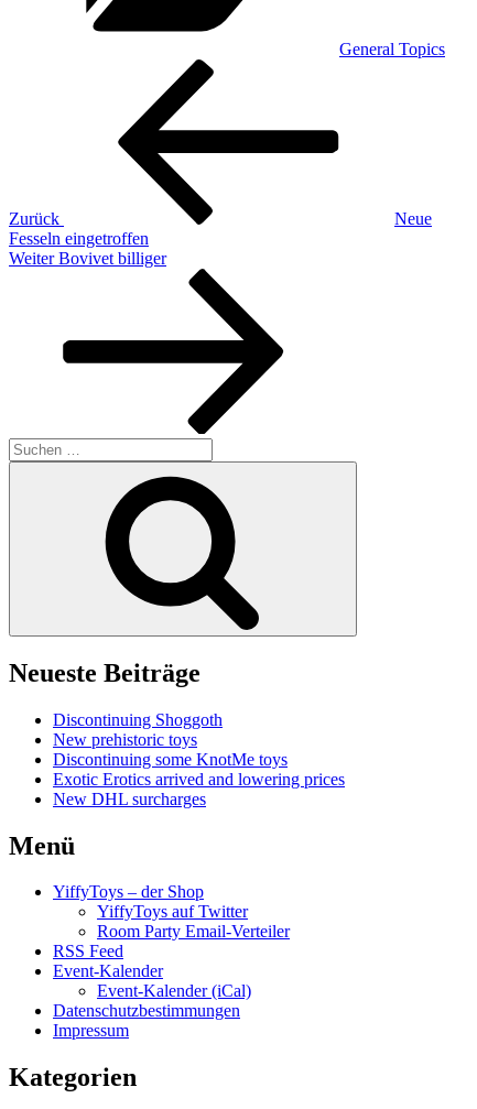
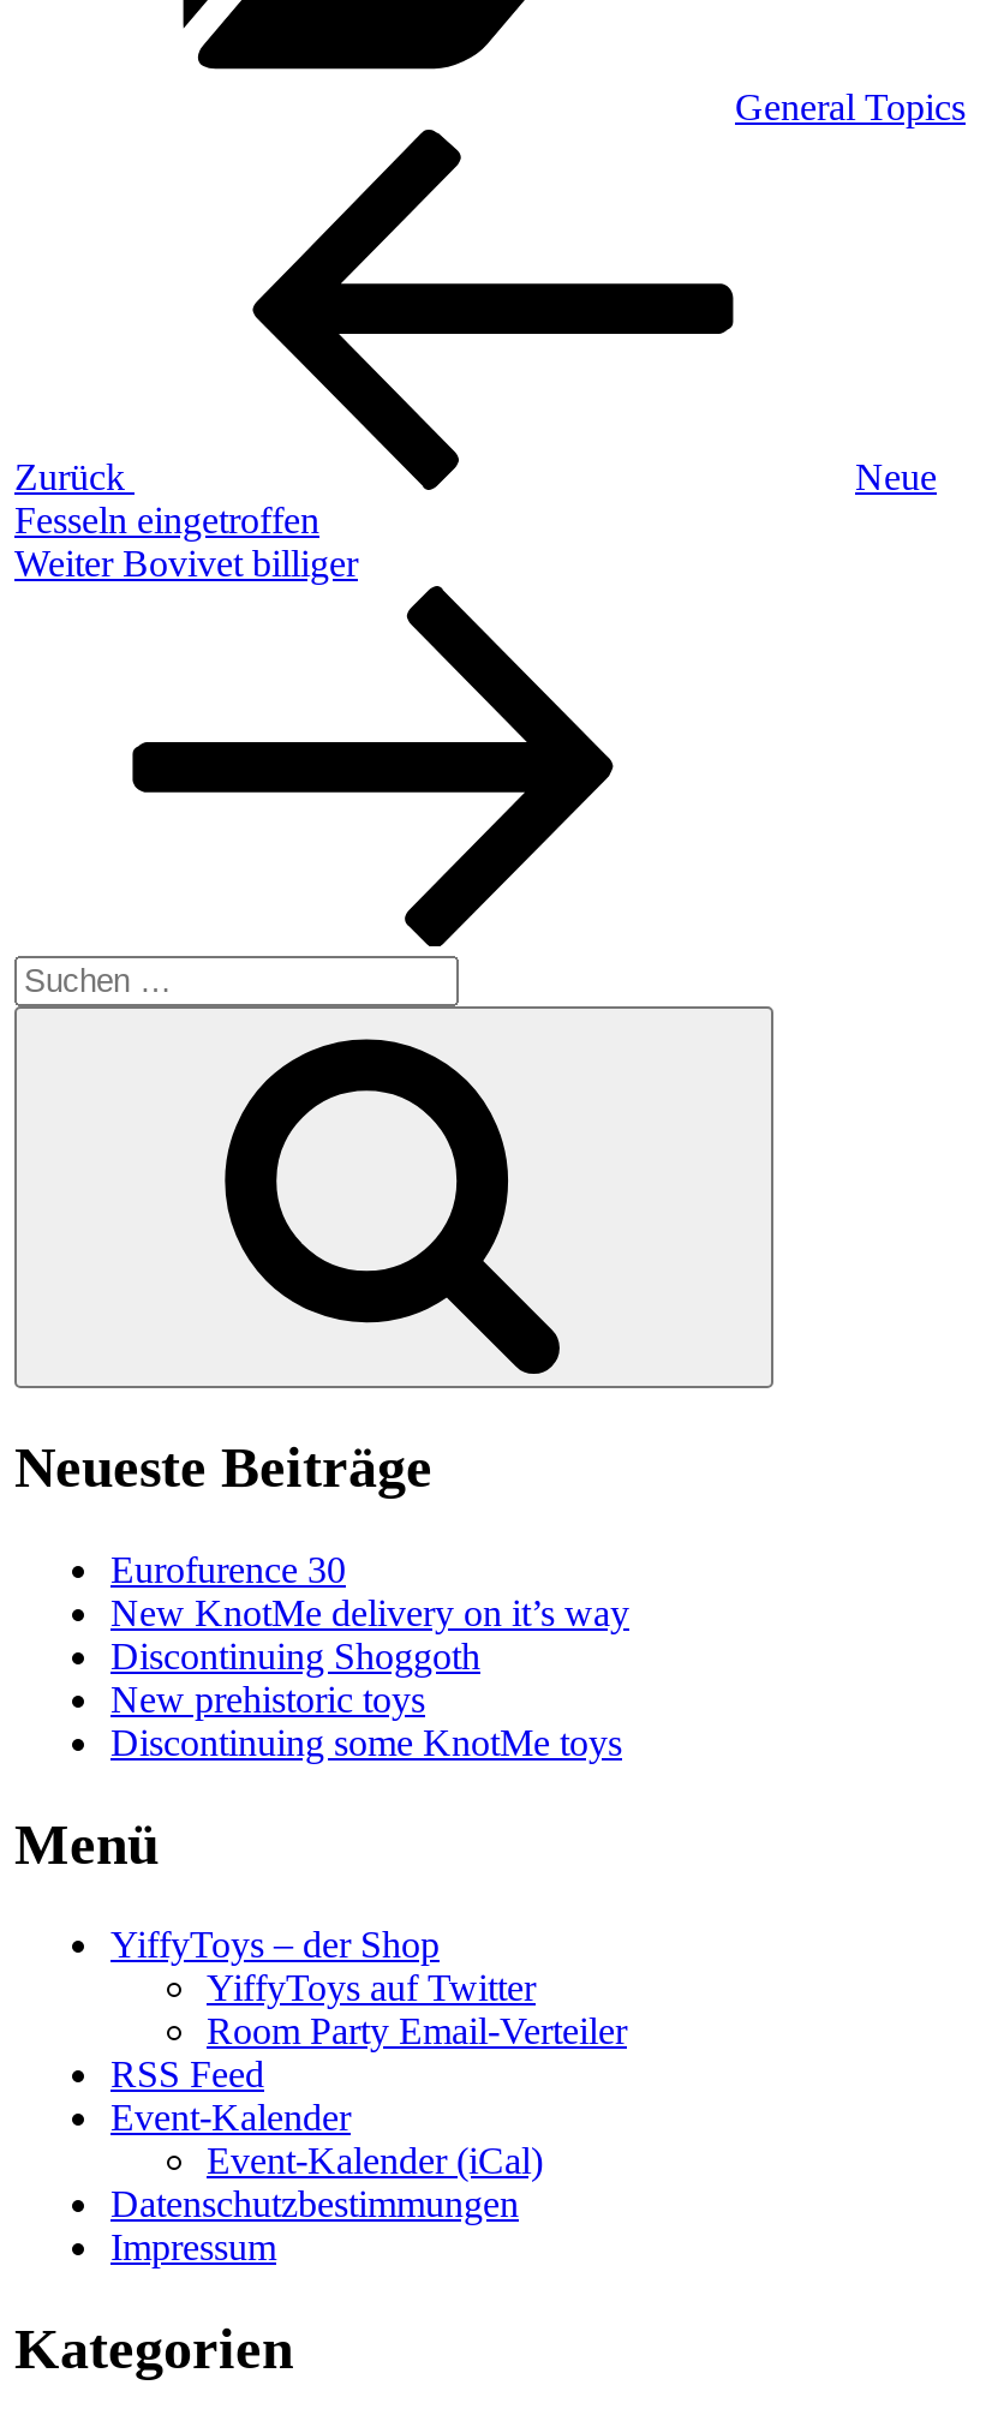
none -> [110,1548,629,1632] Eurofurence 30 | New KnotMe delivery on it’s way
moved [53,710,288,768] -> [110,1635,622,1762]: Discontinuing Shoggoth | New prehistoric toys | Discontinuing some KnotMe toys
[53,769,345,808] Exotic Erotics arrived and lowering prices | New DHL surcharges -> none

